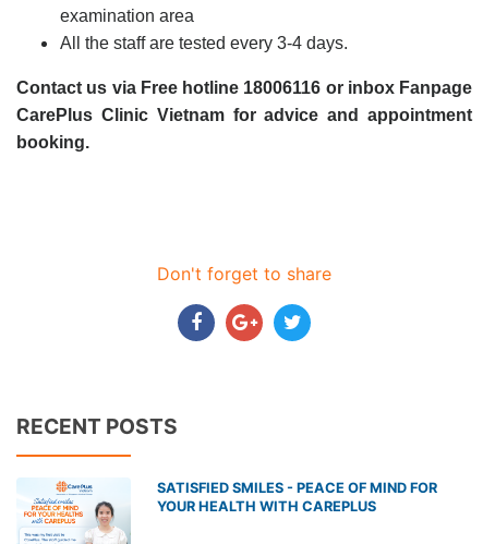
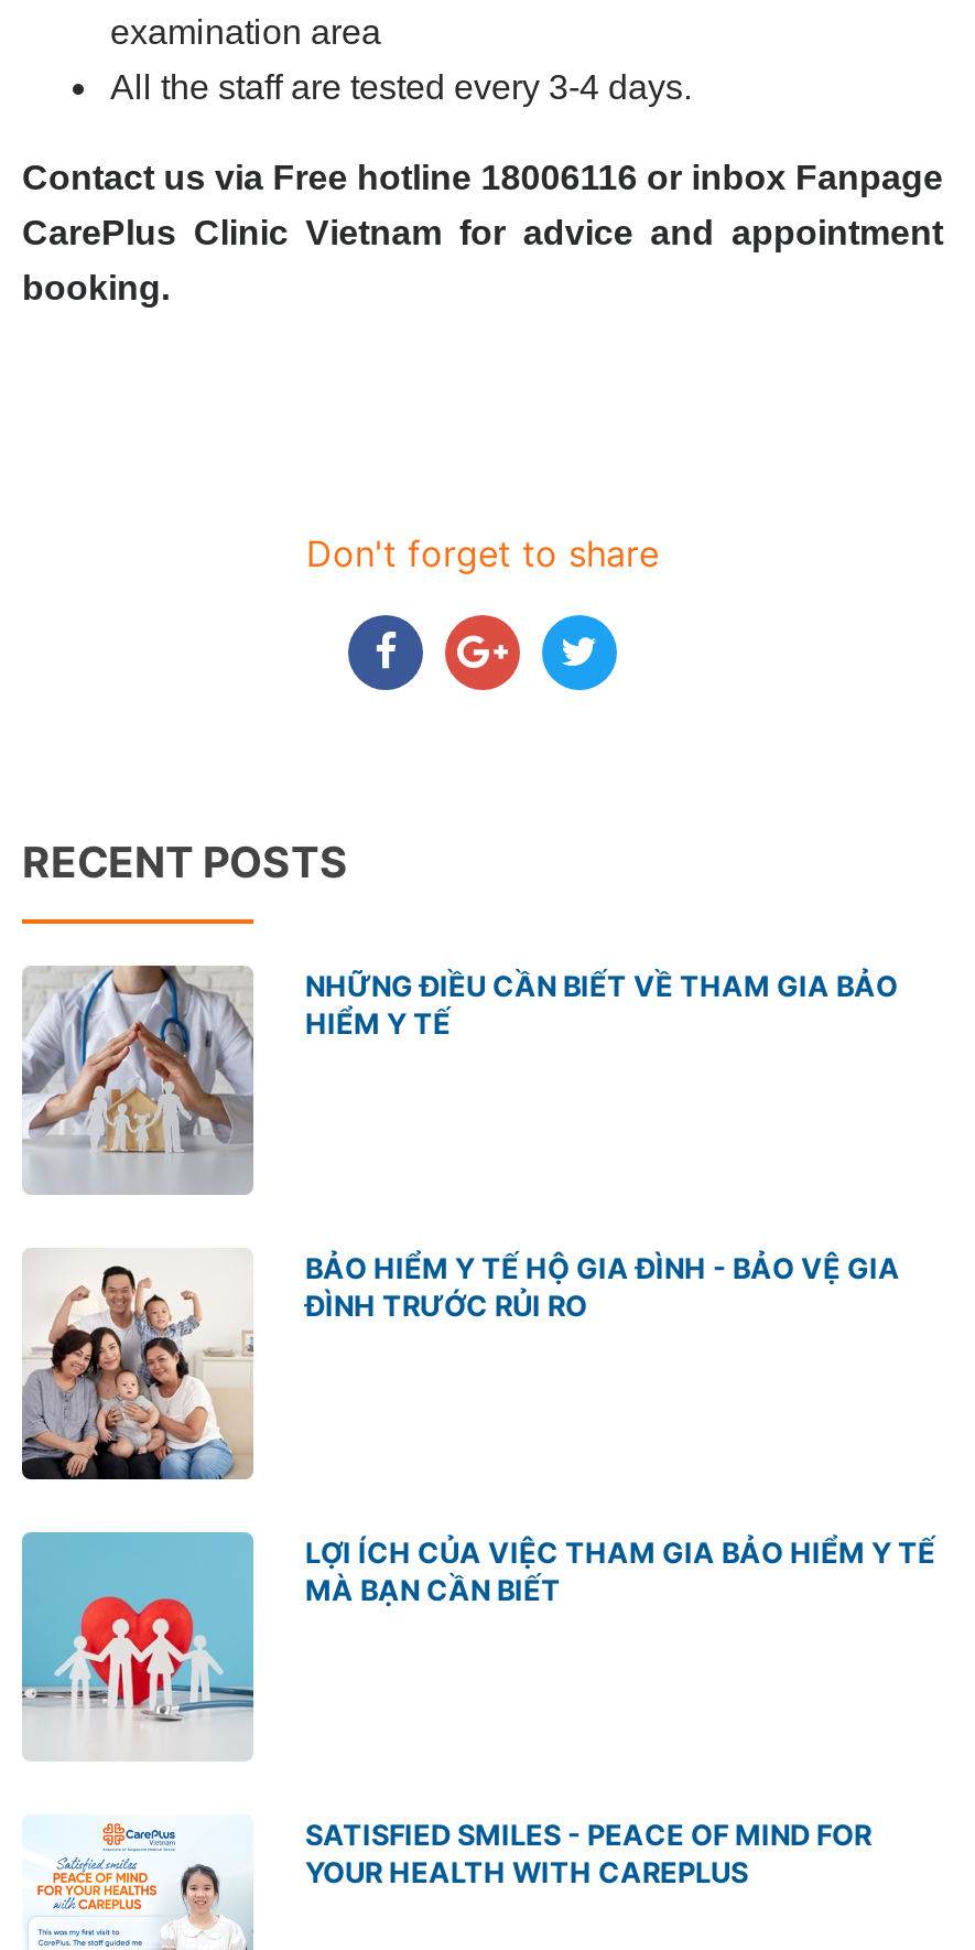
none -> [20,961,898,1195] [image] | NHỮNG ĐIỀU CẦN BIẾT VỀ THAM GIA BẢO | HIỂM Y TẾ
none -> [20,1248,900,1482] [image] | BẢO HIỂM Y TẾ HỘ GIA ĐÌNH - BẢO VỆ GIA | ĐÌNH TRƯỚC RỦI RO
none -> [20,1530,935,1775] [image] | LỢI ÍCH CỦA VIỆC THAM GIA BẢO HIỂM Y TẾ | MÀ BẠN CẦN BIẾT

